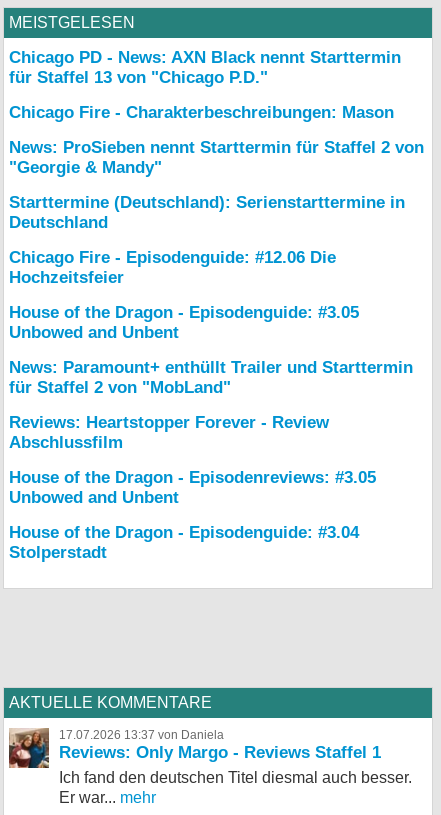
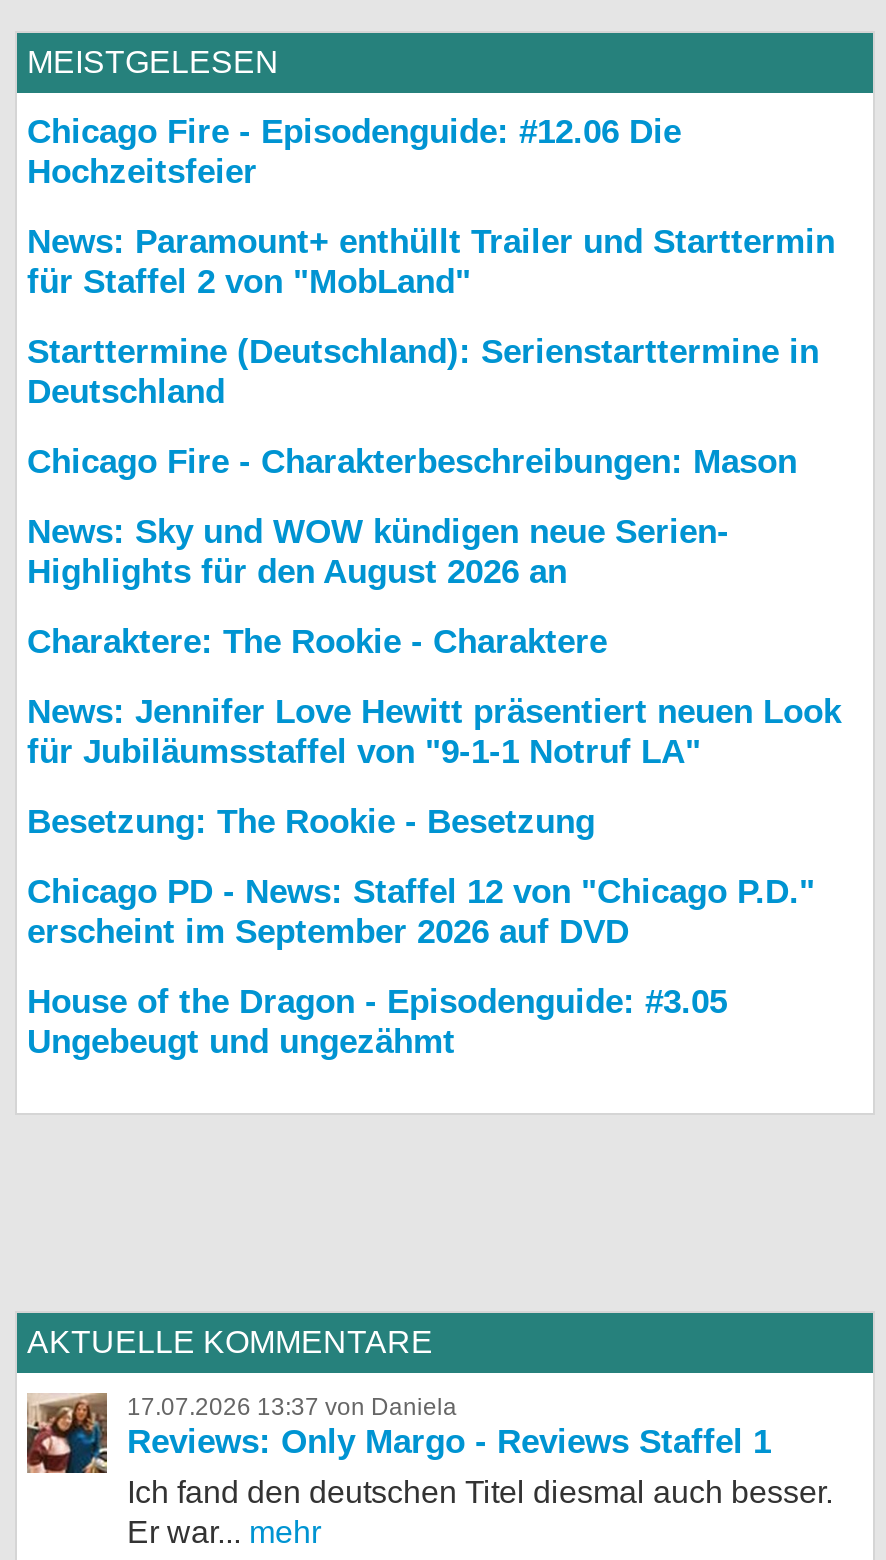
[9,48,424,177] Chicago PD - News: AXN Black nennt Starttermin | für Staffel 13 von "Chicago P.D." | News: ProSieben nennt Starttermin für Staffel 2 von | "Georgie & Mandy" -> none
moved [9,103,394,122] -> [27,443,797,481]: Chicago Fire - Charakterbeschreibungen: Mason
none -> [27,513,841,951] News: Sky und WOW kündigen neue Serien- | Highlights für den August 2026 an | Charaktere: The Rookie - Charaktere | News: Jennifer Love Hewitt präsentiert neuen Look | für Jubiläumsstaffel von "9-1-1 Notruf LA" | Besetzung: The Rookie - Besetzung | Chicago PD - News: Staffel 12 von "Chicago P.D." | erscheint im September 2026 auf DVD
moved [9,248,336,287] -> [27,113,681,191]: Chicago Fire - Episodenguide: #12.06 Die | Hochzeitsfeier
moved [9,303,359,322] -> [27,983,727,1021]: House of the Dragon - Episodenguide: #3.05
[9,323,376,562] Unbowed and Unbent | Reviews: Heartstopper Forever - Review | Abschlussfilm | House of the Dragon - Episodenreviews: #3.05 | Unbowed and Unbent | House of the Dragon - Episodenguide: #3.04 | Stolperstadt -> [27,1023,455,1061] Ungebeugt und ungezähmt
moved [9,358,413,397] -> [27,223,835,301]: News: Paramount+ enthüllt Trailer und Starttermin | für Staffel 2 von "MobLand"

